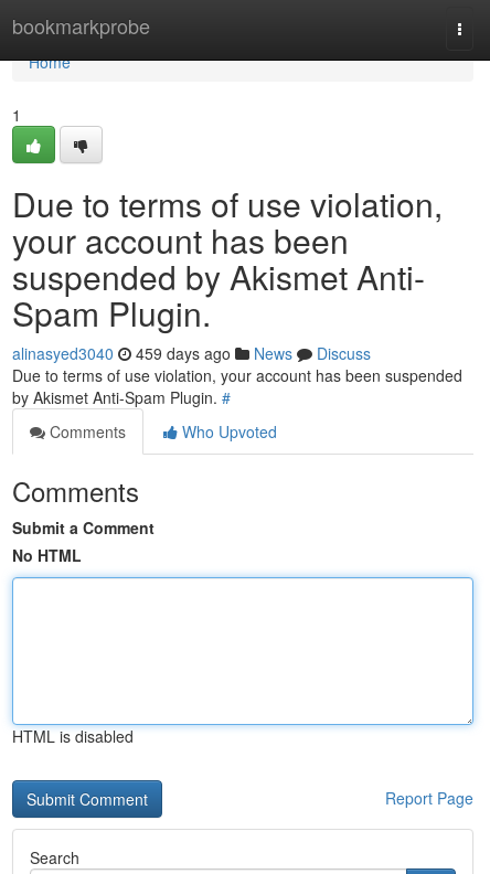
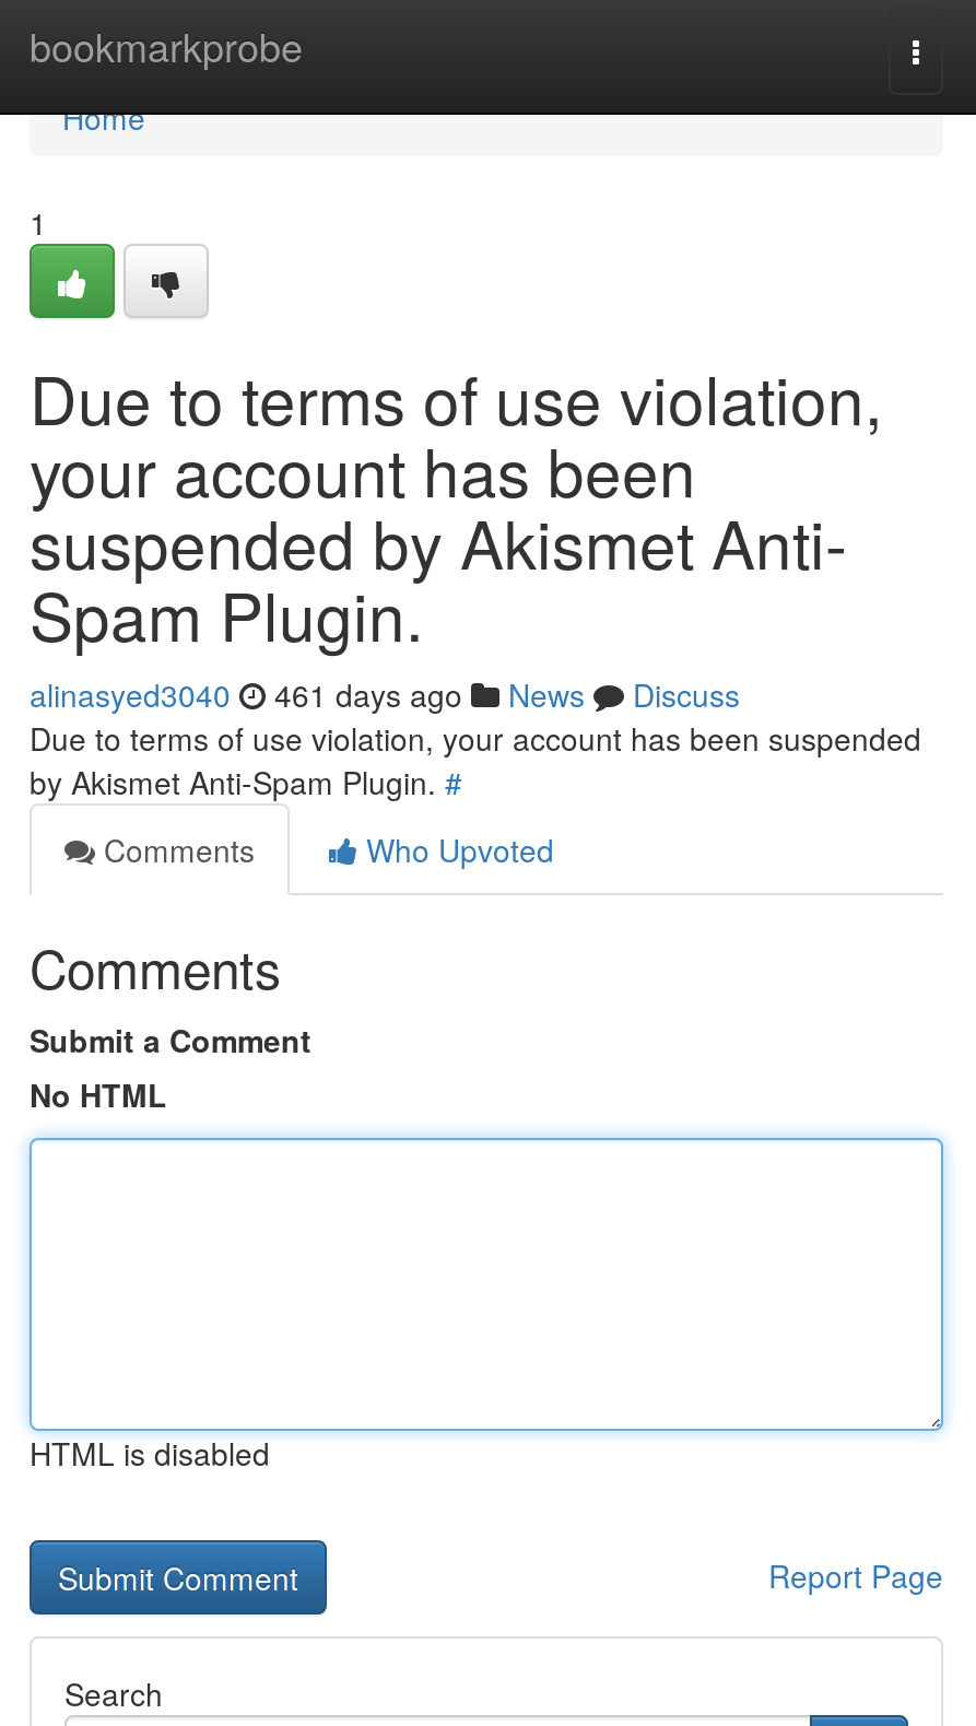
[12,342,371,364] alinasyed3040 459 days ago News Discuss -> [30,672,740,716] alinasyed3040 461 days ago News Discuss

